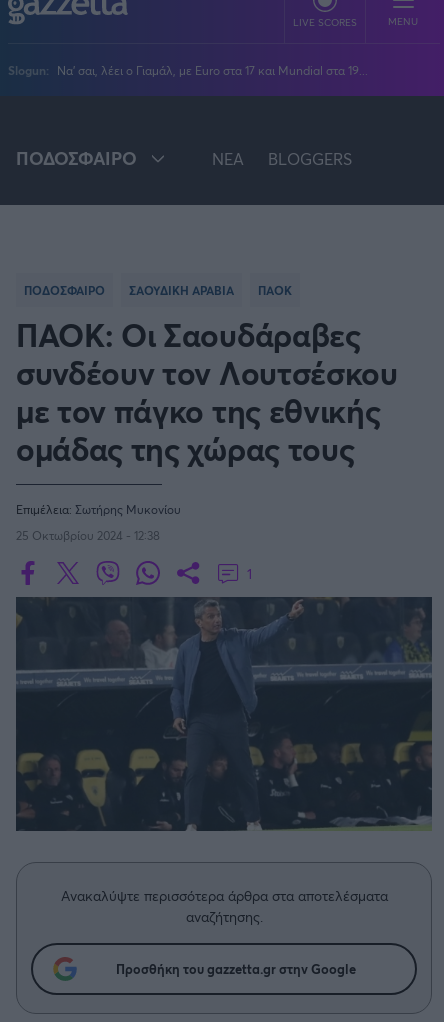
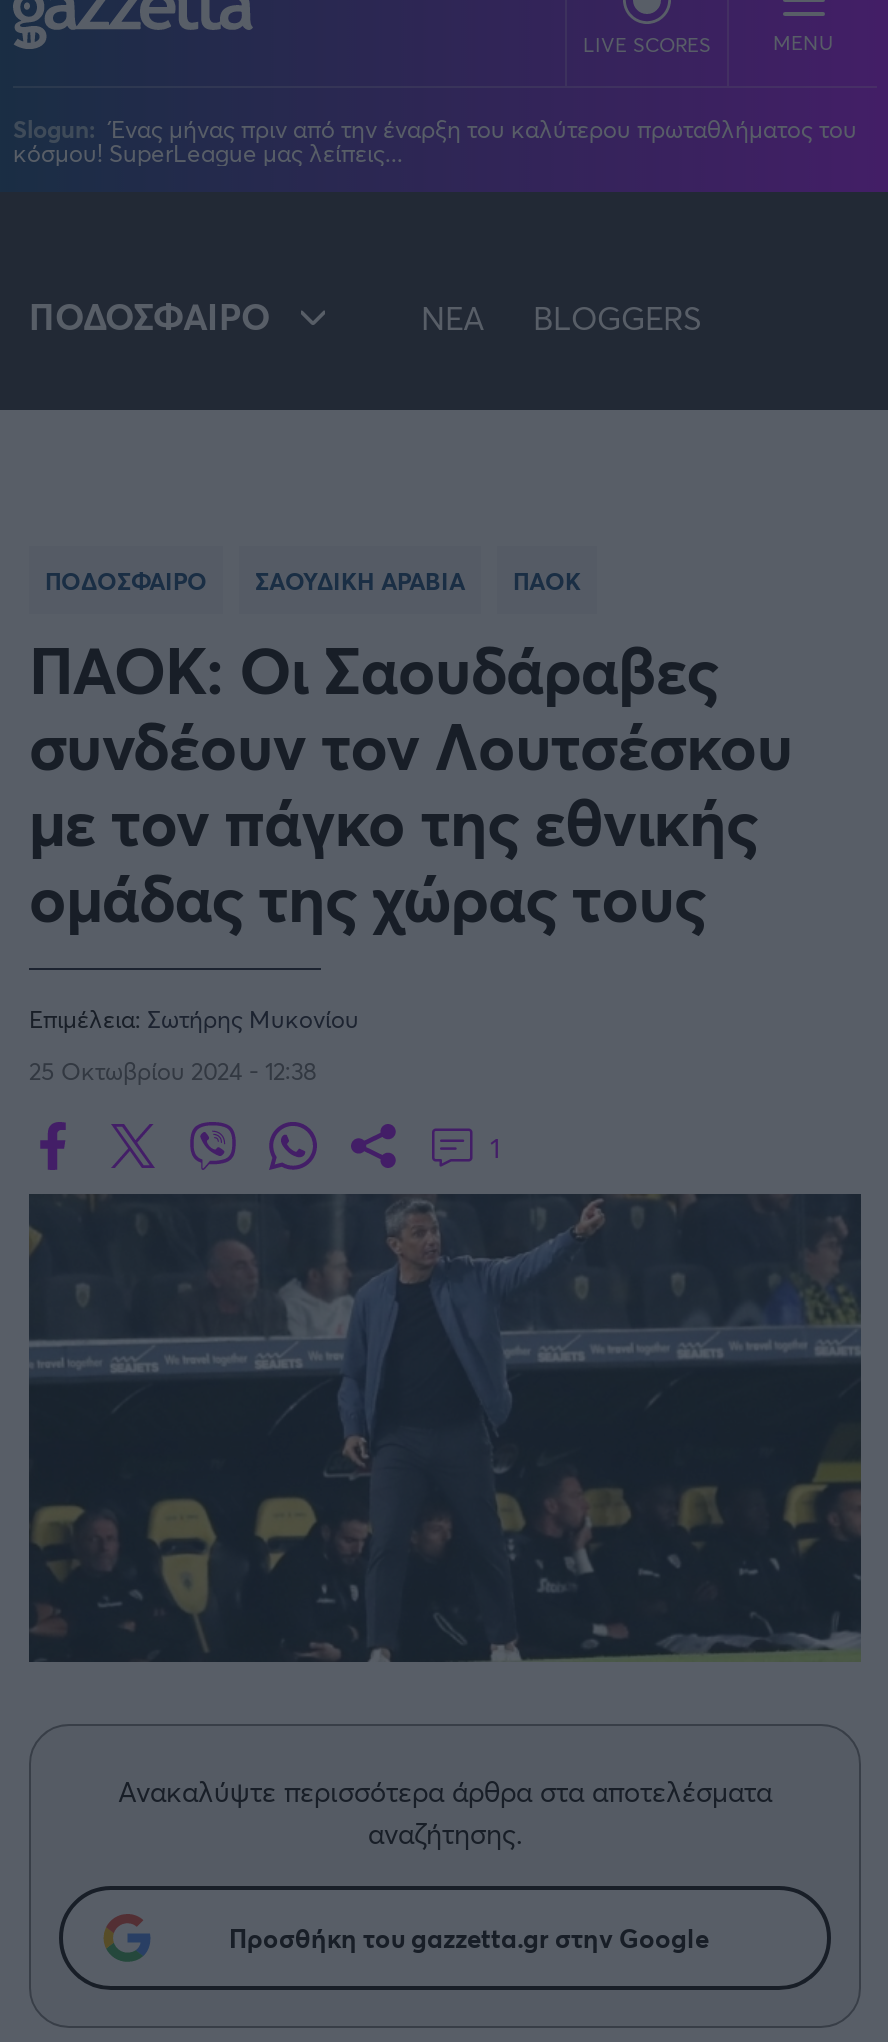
[8,61,368,77] Slogun: Να' σαι, λέει ο Γιαμάλ, με Euro στα 17 και Mundial στα 19... -> [13,111,857,167] Slogun: Ένας μήνας πριν από την έναρξη του καλύτερου πρωταθλήματος του | κόσμου! SuperLeague μας λείπεις...

